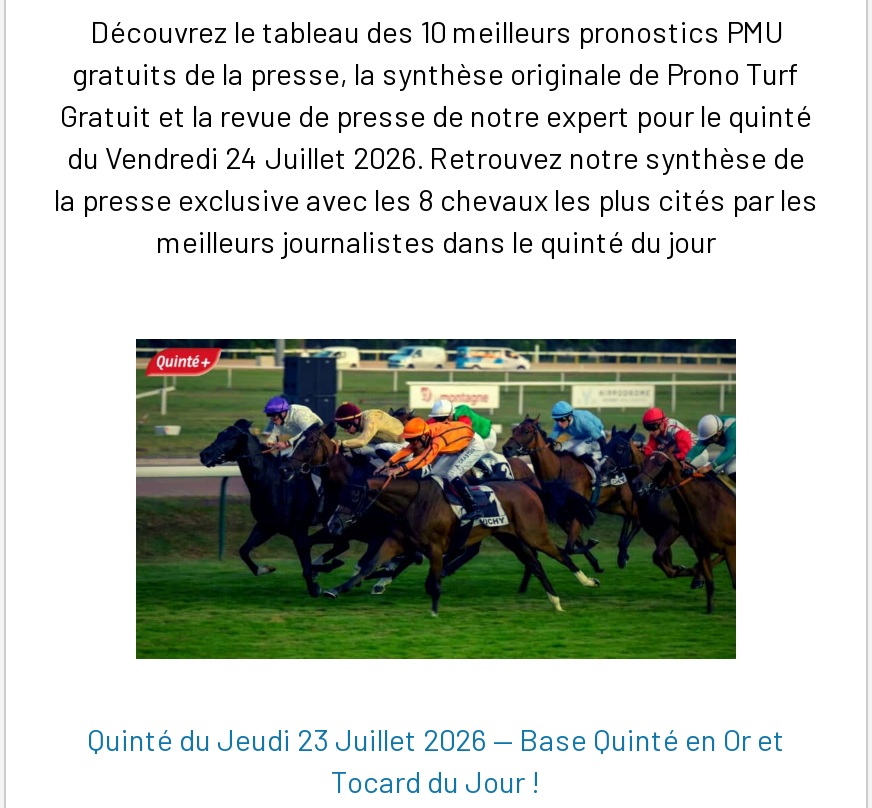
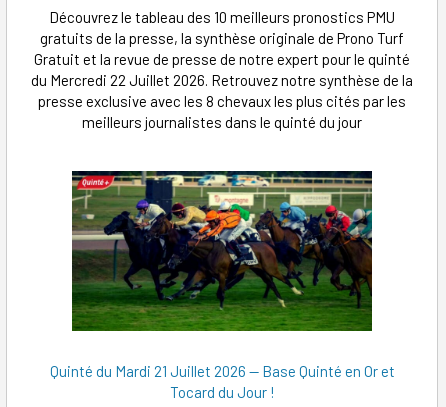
[54,140,818,218] du Vendredi 24 Juillet 2026. Retrouvez notre synthèse de | la presse exclusive avec les 8 chevaux les plus cités par les -> [31,71,413,110] du Mercredi 22 Juillet 2026. Retrouvez notre synthèse de la | presse exclusive avec les 8 chevaux les plus cités par les
[87,721,785,757] Quinté du Jeudi 23 Juillet 2026 — Base Quinté en Or et -> [49,362,394,380] Quinté du Mardi 21 Juillet 2026 — Base Quinté en Or et

